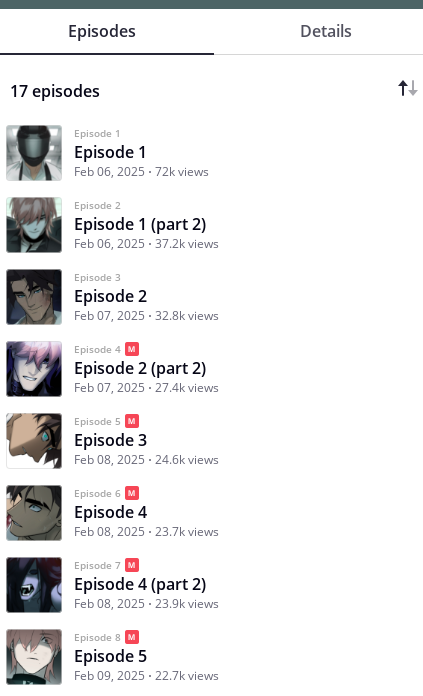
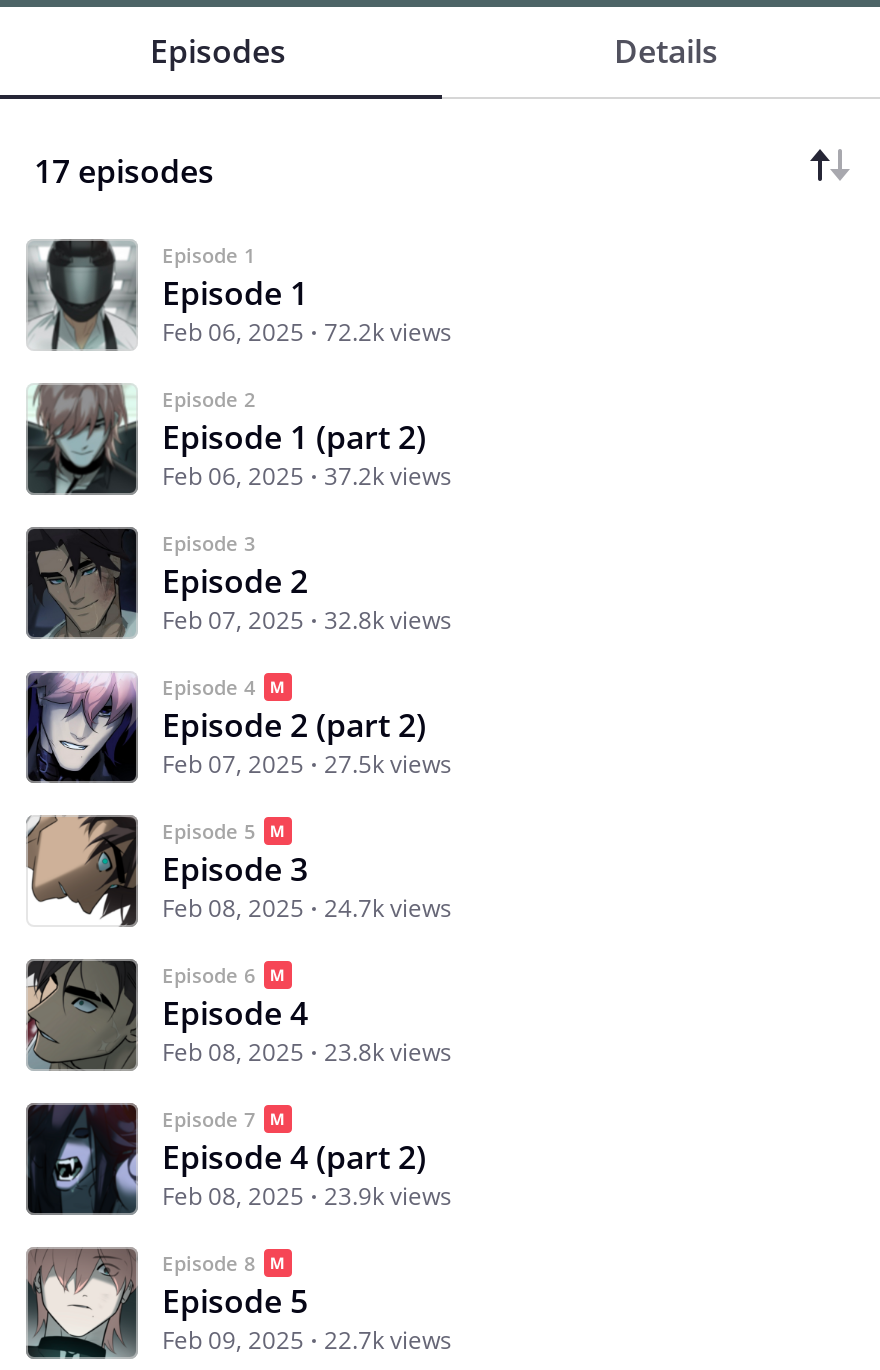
[74,163,209,180] Feb 06, 2025 72k views -> [162,315,452,349] Feb 06, 2025 72.2k views
[74,379,219,396] Feb 07, 2025 27.4k views -> [162,747,452,781] Feb 07, 2025 27.5k views
[74,451,219,468] Feb 08, 2025 24.6k views -> [162,891,452,925] Feb 08, 2025 24.7k views
[74,523,219,540] Feb 08, 2025 23.7k views -> [162,1035,452,1069] Feb 08, 2025 23.8k views

